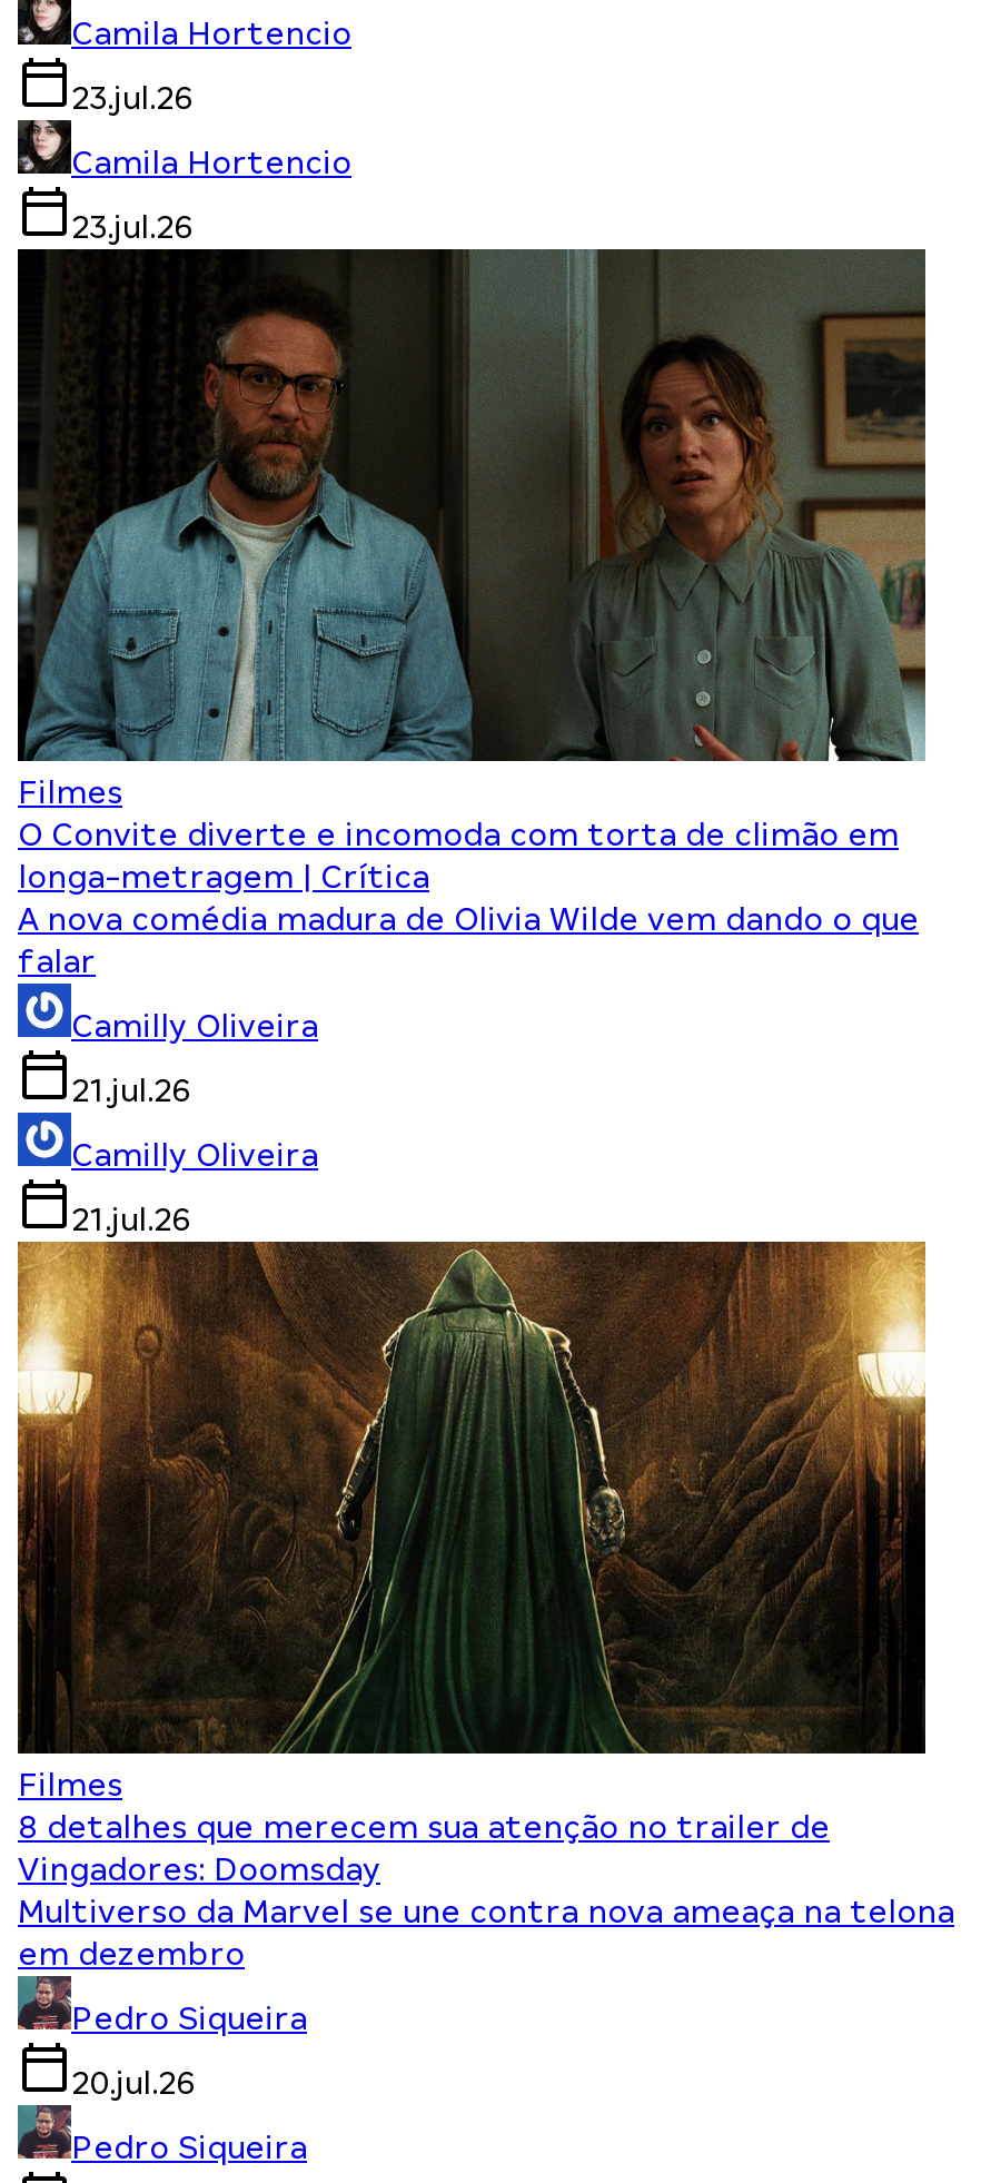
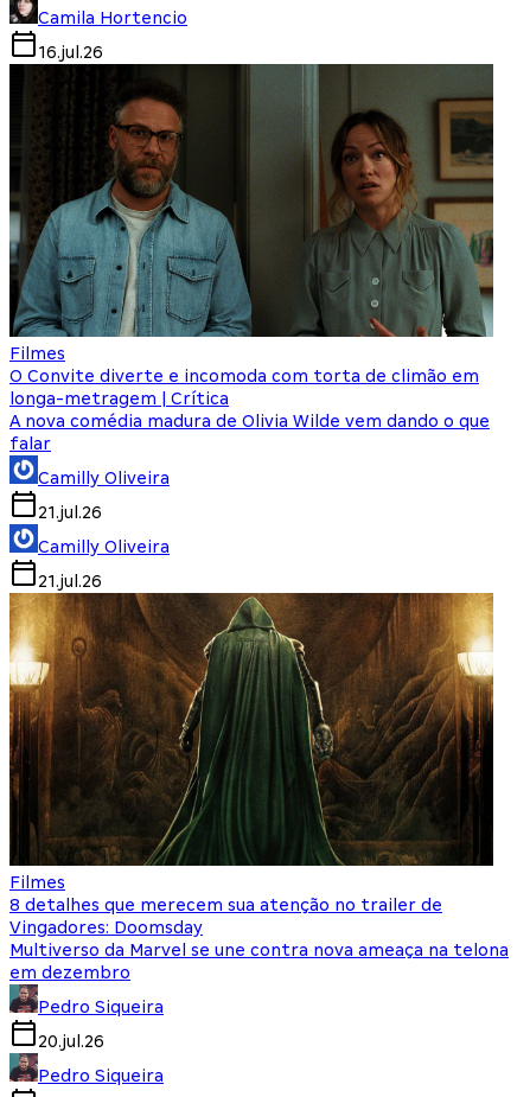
[71,80,351,245] 23.jul.26 | Camila Hortencio | 23.jul.26 -> [38,43,103,62] 16.jul.26

